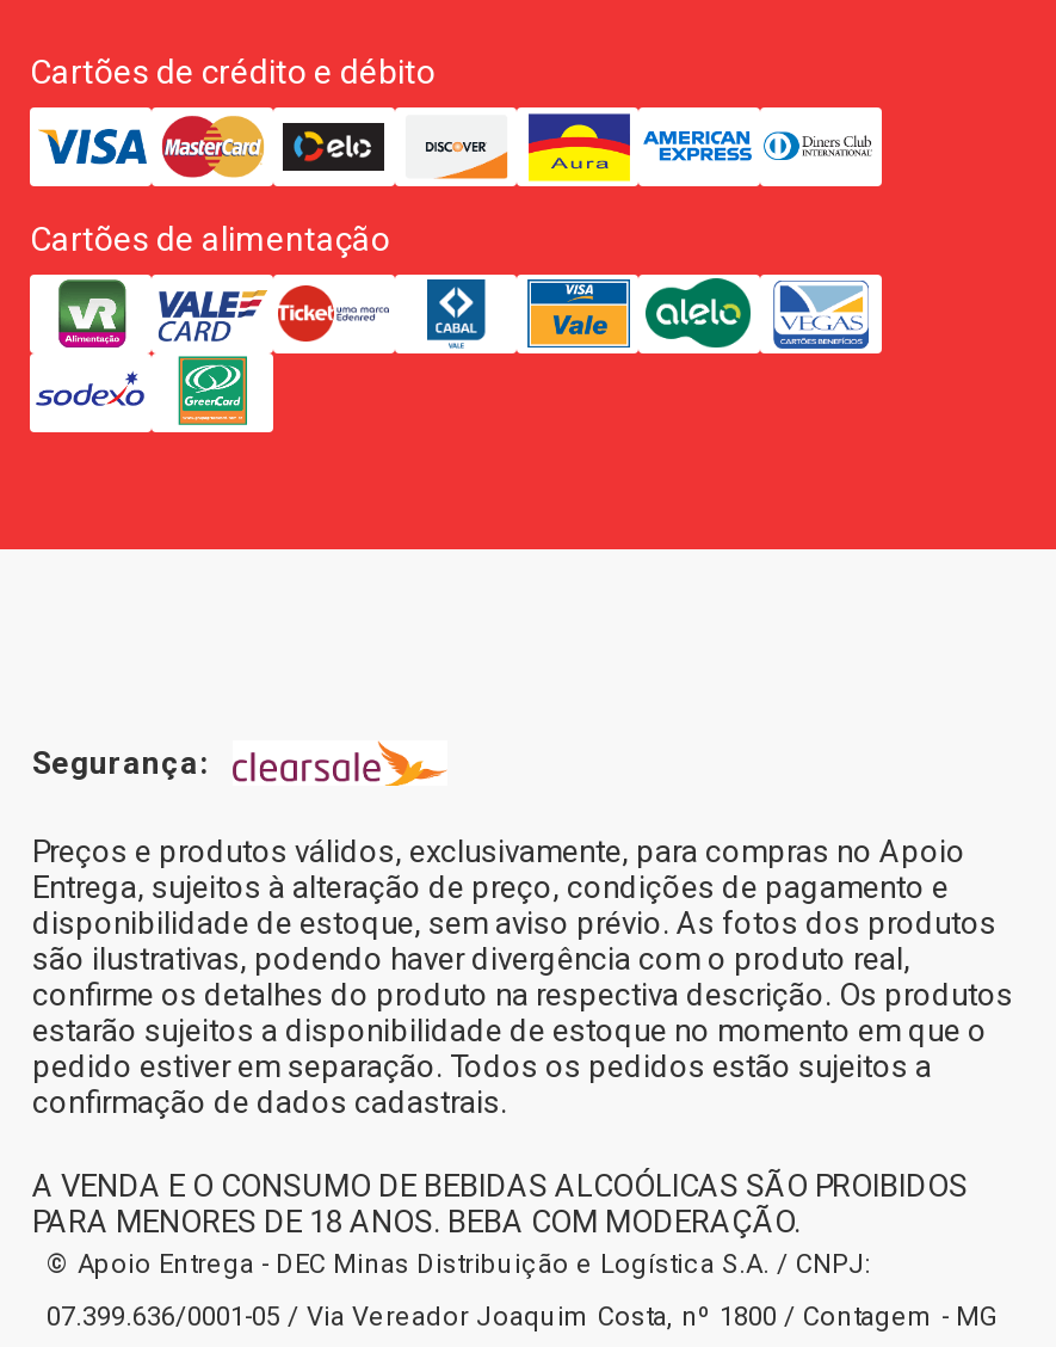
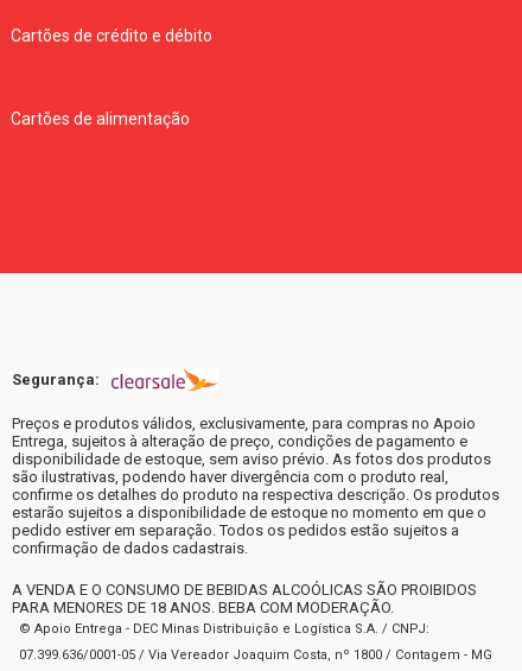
[27,105,884,189] [image] -> none
[27,272,884,435] [image] -> none

